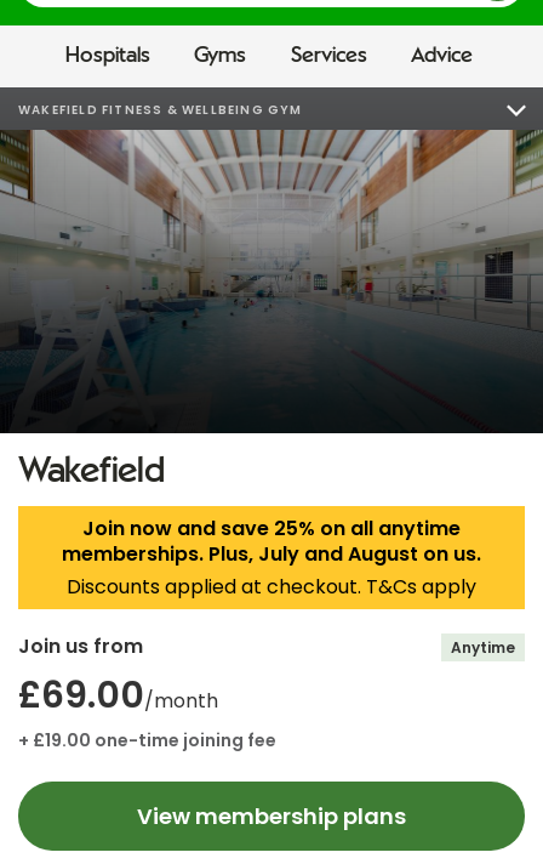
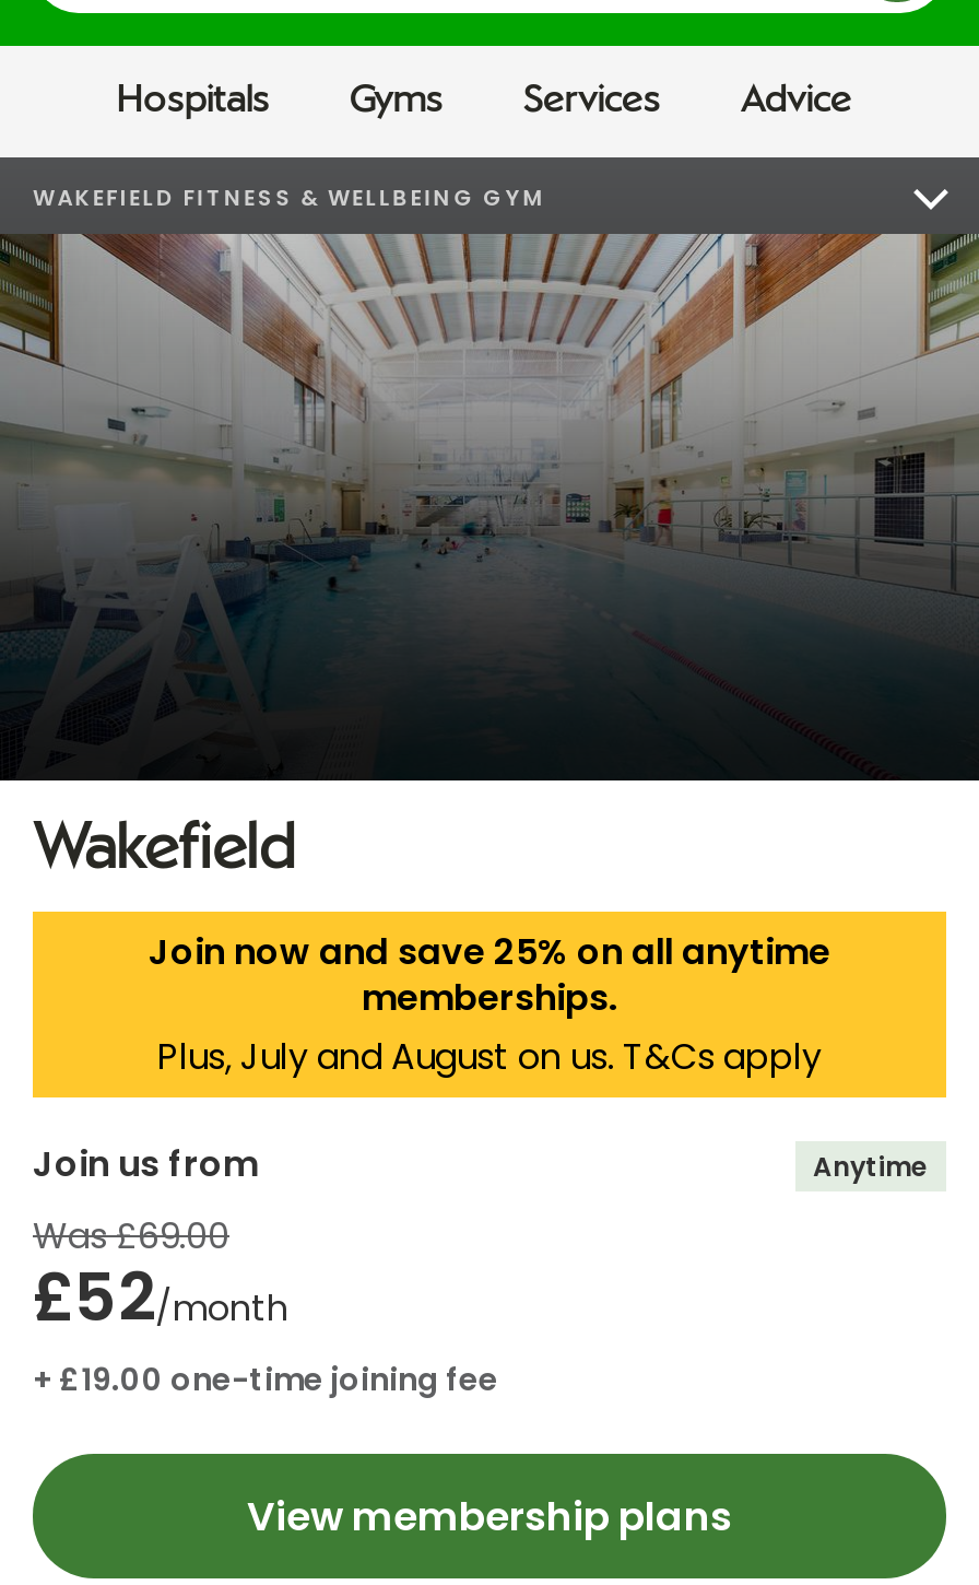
[62,540,481,601] memberships. Plus, July and August on us. | Discounts applied at checkout. T&Cs apply -> [157,972,822,1082] memberships. | Plus, July and August on us. T&Cs apply
[18,670,218,721] £69.00/month -> [33,1211,288,1345] Was £69.00 | £52/month

